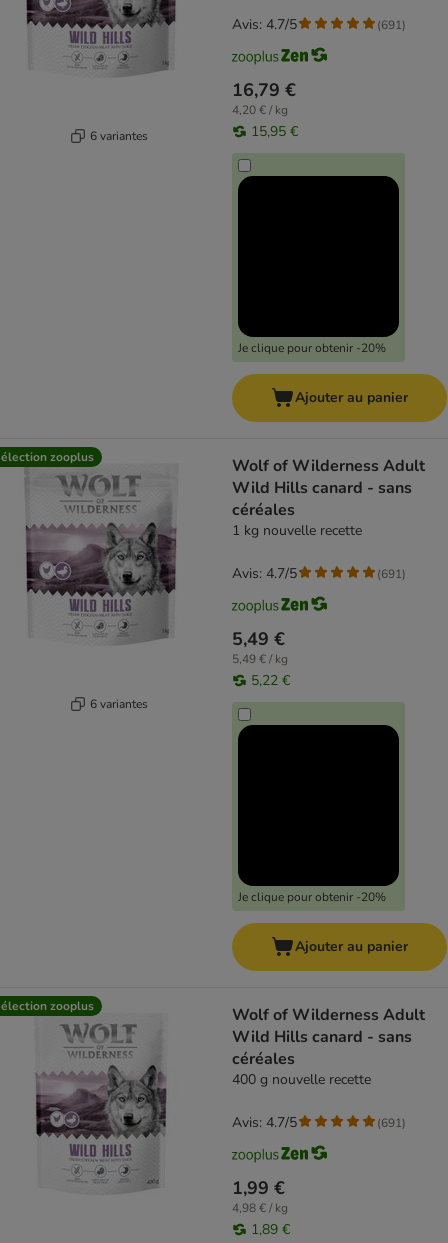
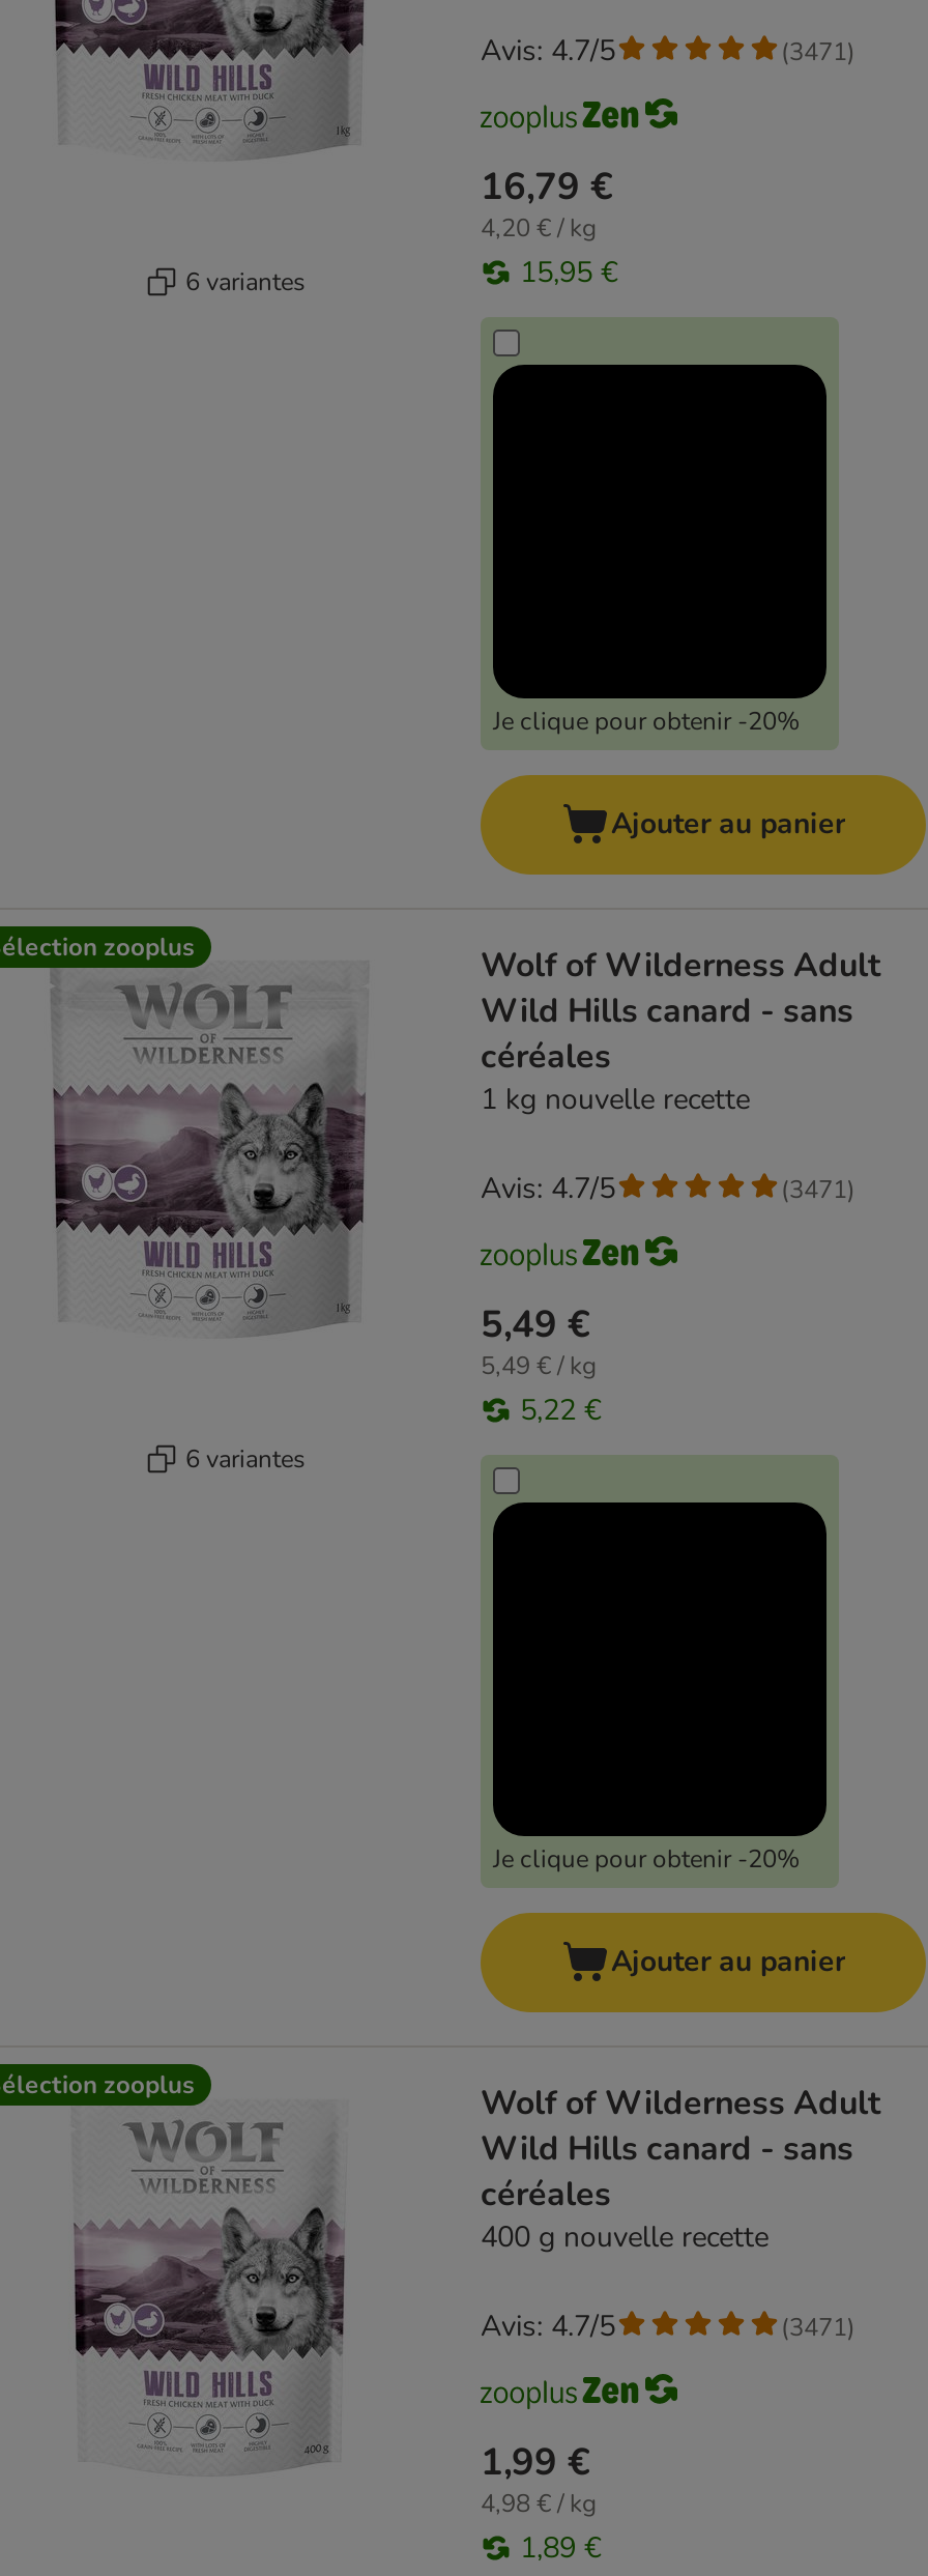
[377,17,406,33] (691) -> [781,34,856,68] (3471)
[377,566,406,582] (691) -> [781,1172,856,1205] (3471)
[377,1115,406,1131] (691) -> [781,2310,856,2343] (3471)

